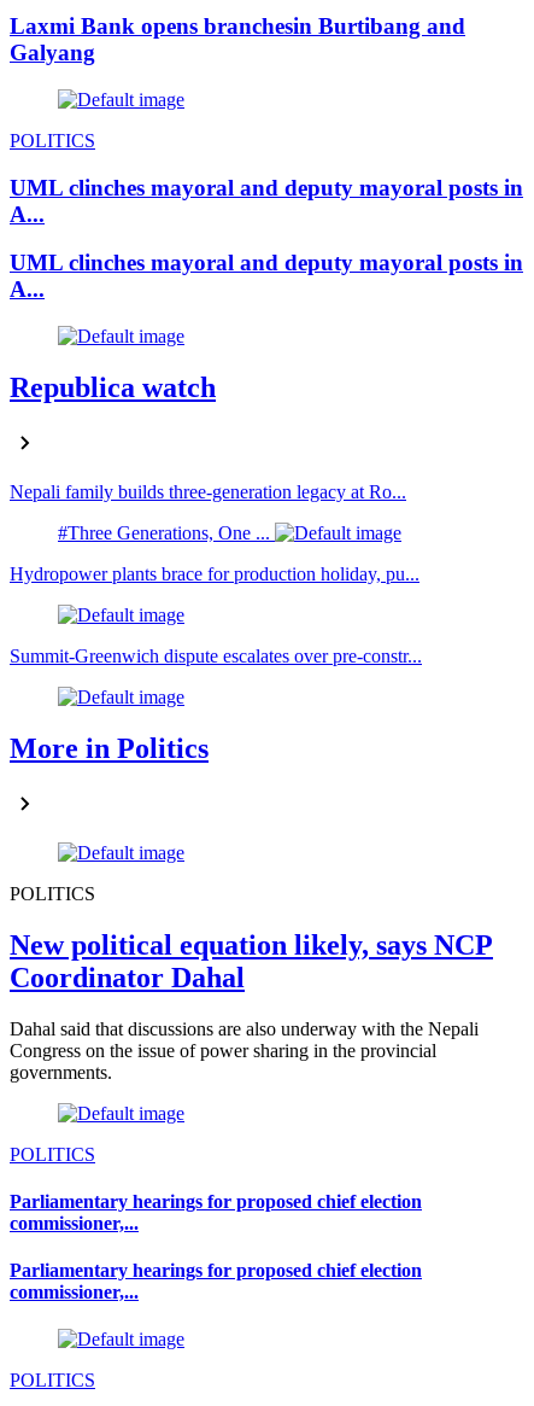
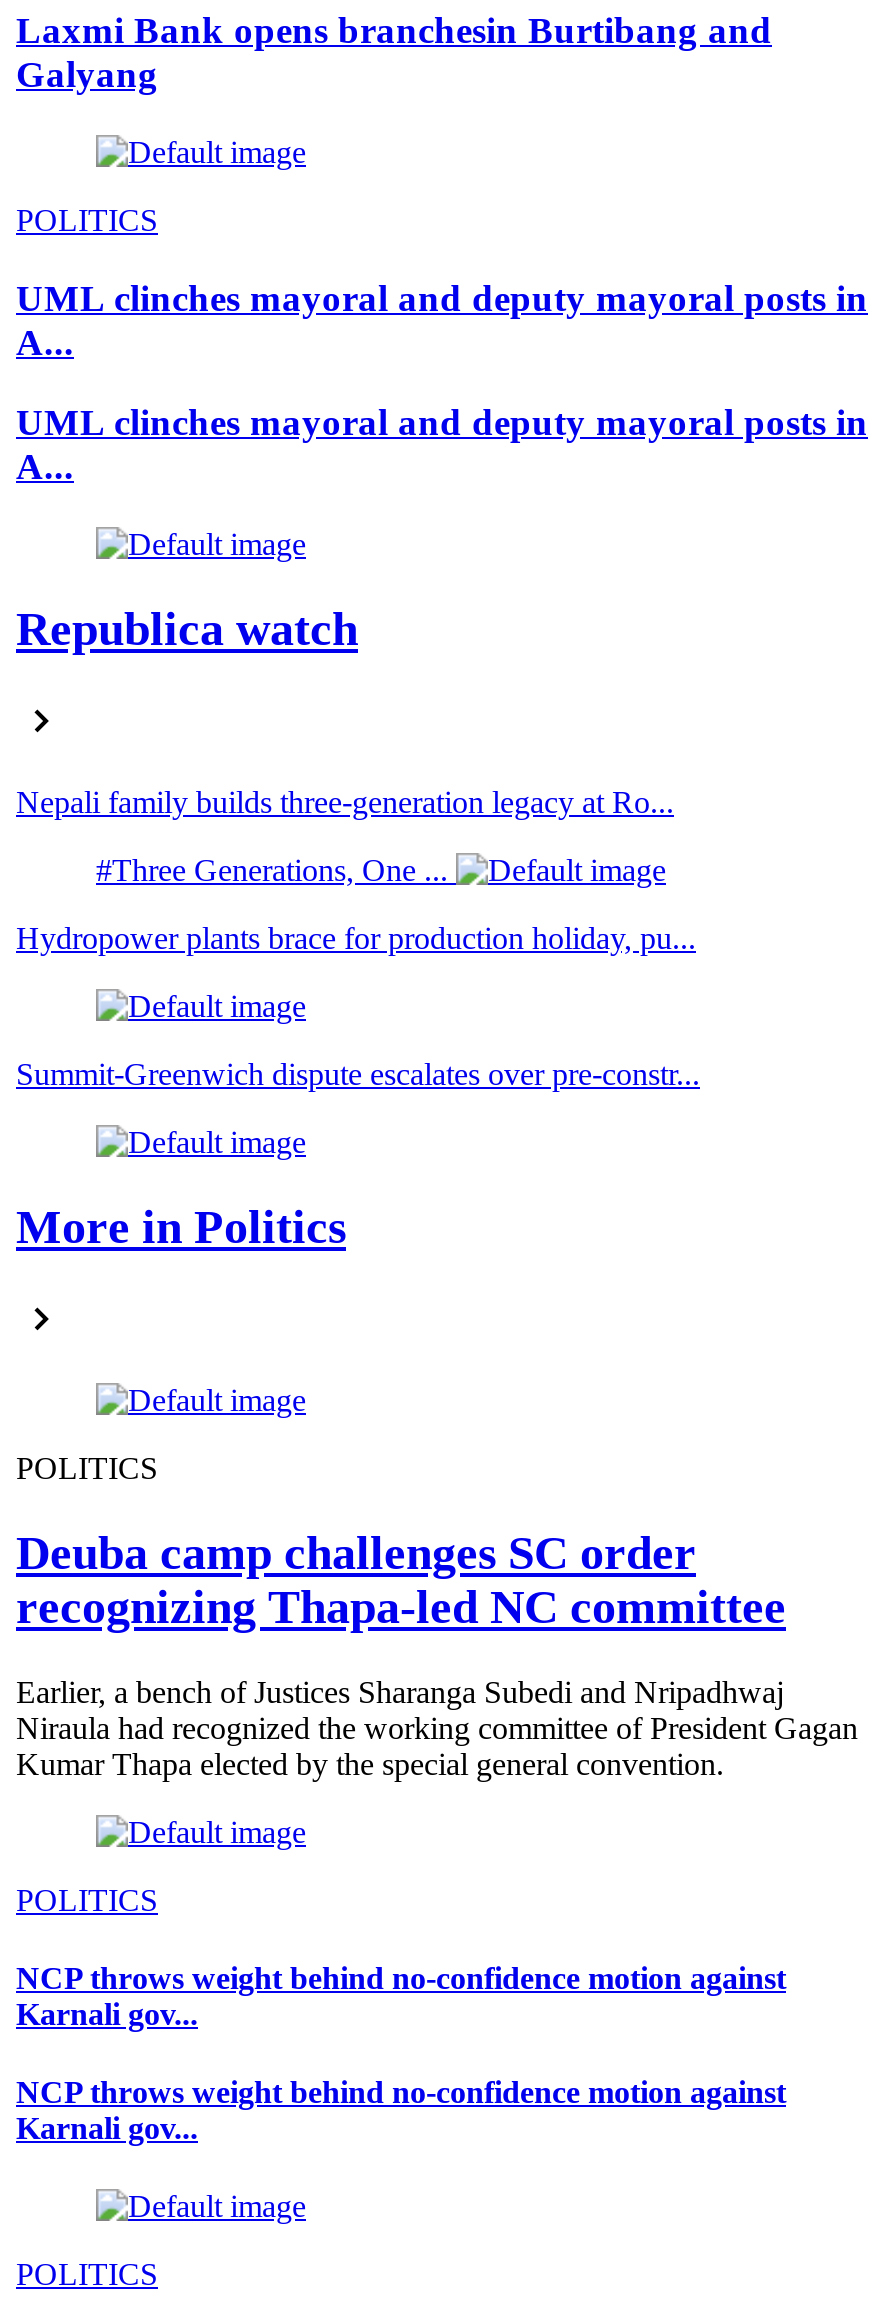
[10,929,493,993] New political equation likely, says NCP | Coordinator Dahal -> [16,1526,786,1632] Deuba camp challenges SC order | recognizing Thapa-led NC committee
[10,1018,479,1082] Dahal said that discussions are also underway with the Nepali | Congress on the issue of power sharing in the provincial | governments. -> [16,1674,858,1780] Earlier, a bench of Justices Sharanga Subedi and Nripadhwaj | Niraula had recognized the working committee of President Gagan | Kumar Thapa elected by the special general convention.
[10,1191,422,1233] Parliamentary hearings for proposed chief election | commissioner,... -> [16,1961,786,2031] NCP throws weight behind no-confidence motion against | Karnali gov...
[10,1260,422,1302] Parliamentary hearings for proposed chief election | commissioner,... -> [16,2075,786,2145] NCP throws weight behind no-confidence motion against | Karnali gov...

